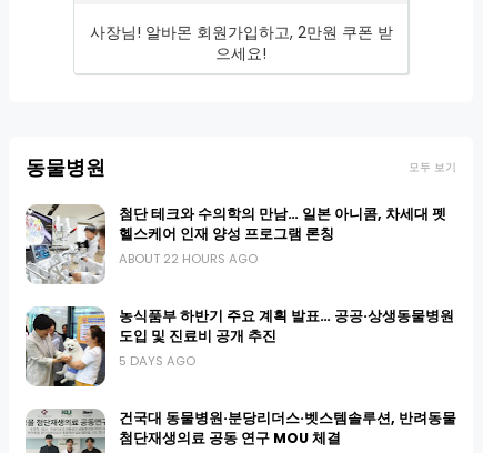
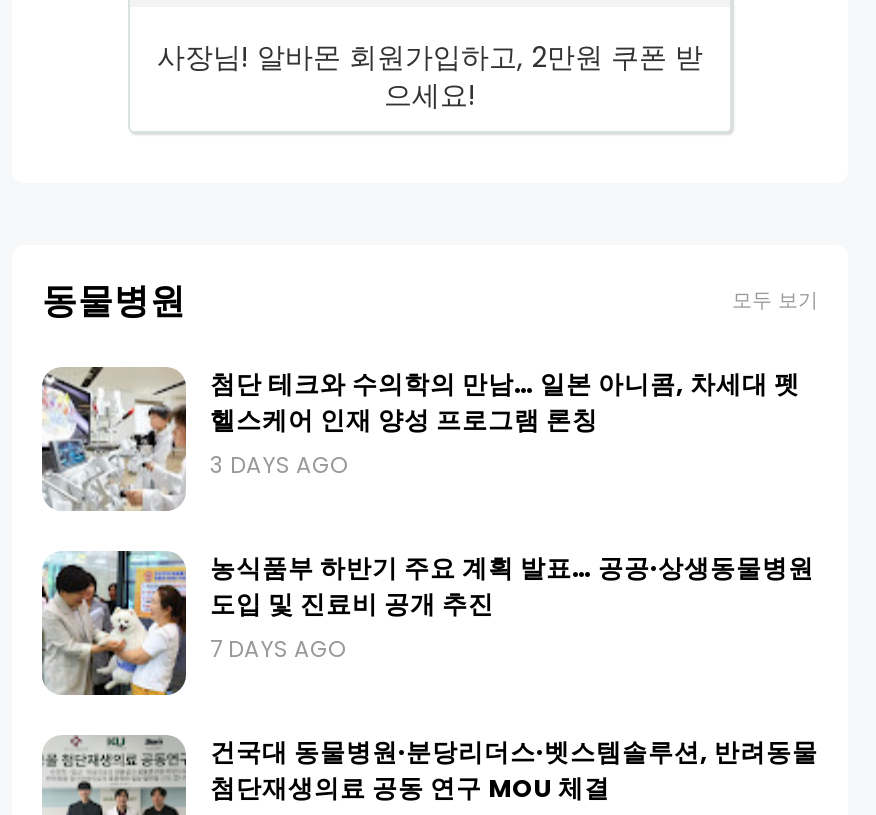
[119,250,258,268] ABOUT 22 HOURS AGO -> [210,450,348,482] 3 DAYS AGO
[119,352,195,370] 5 DAYS AGO -> [210,634,346,666] 7 DAYS AGO

